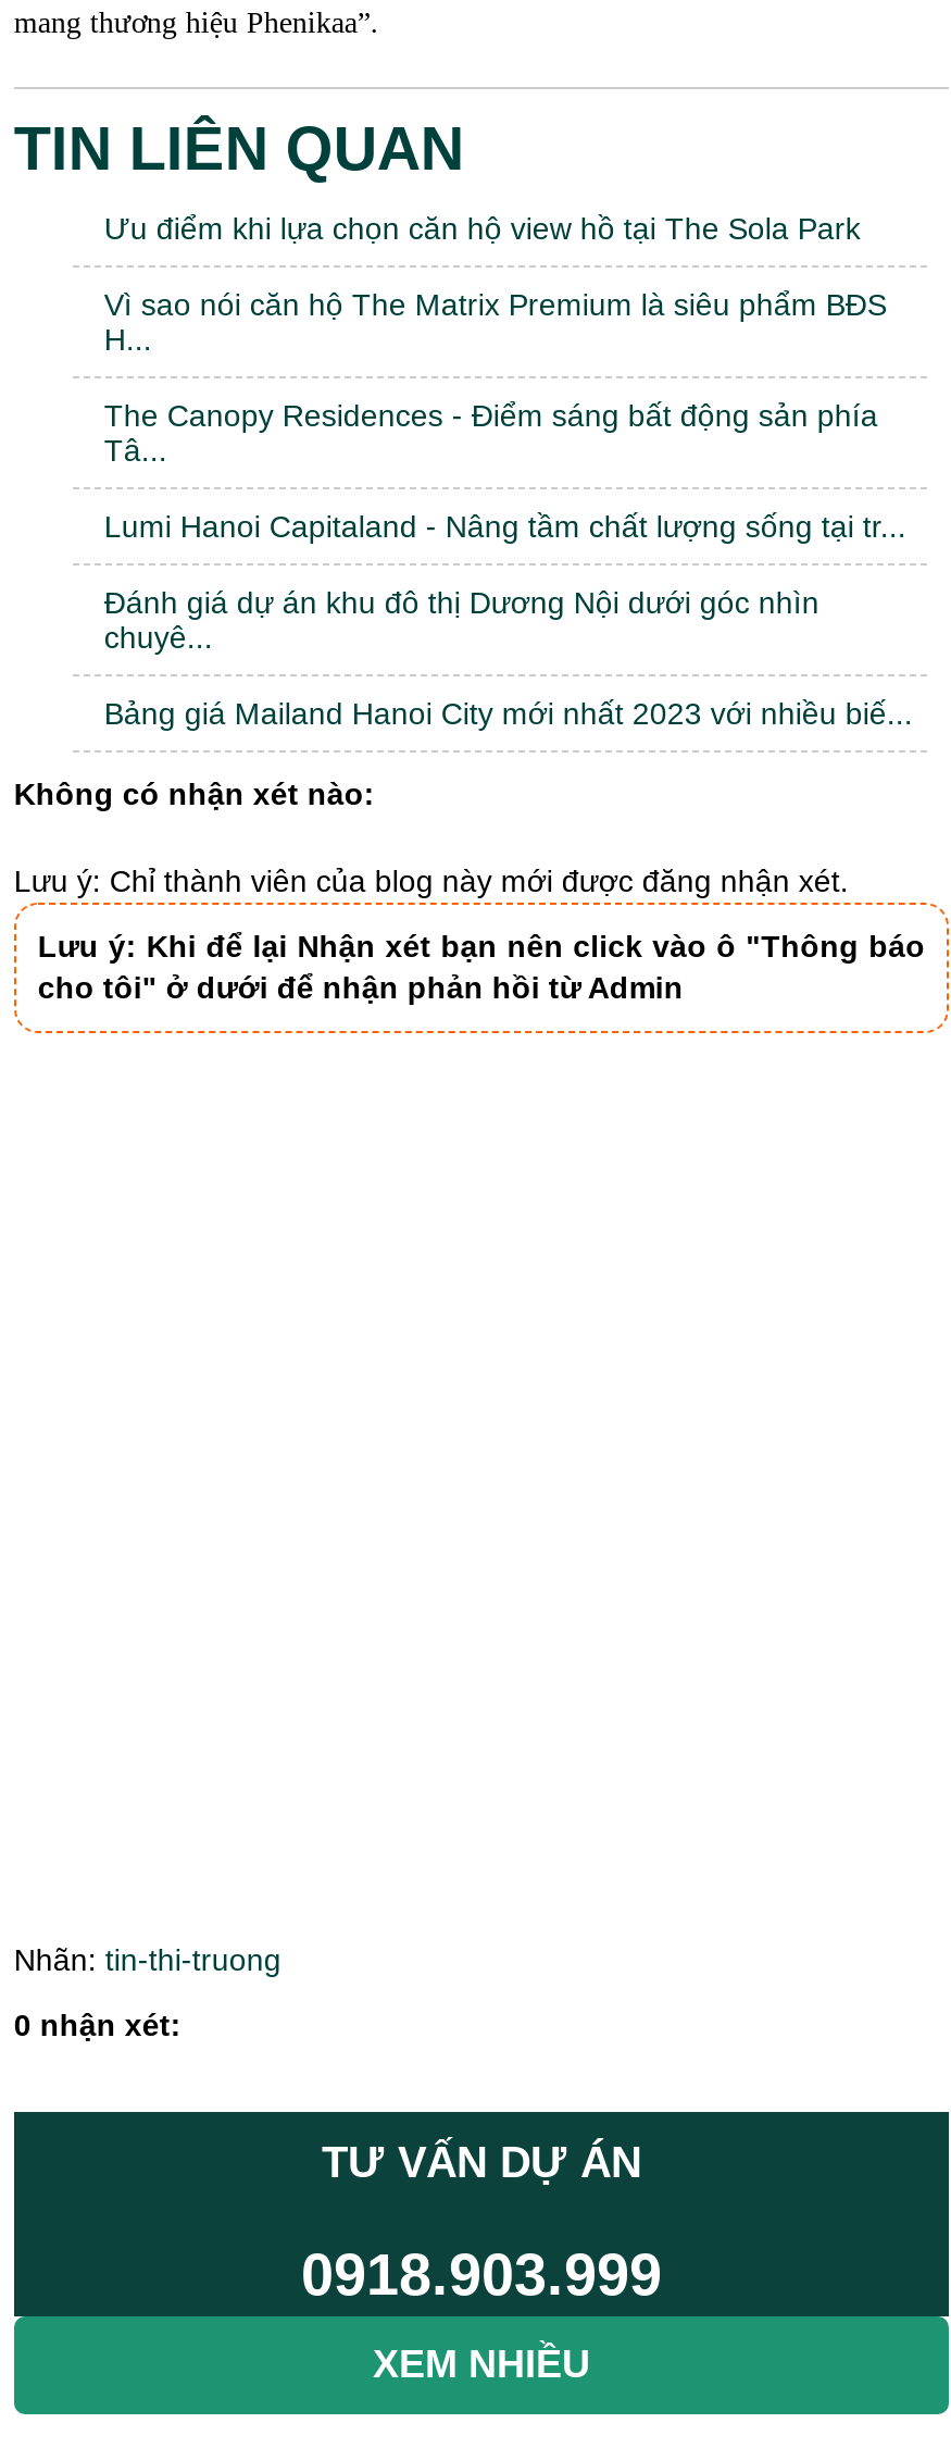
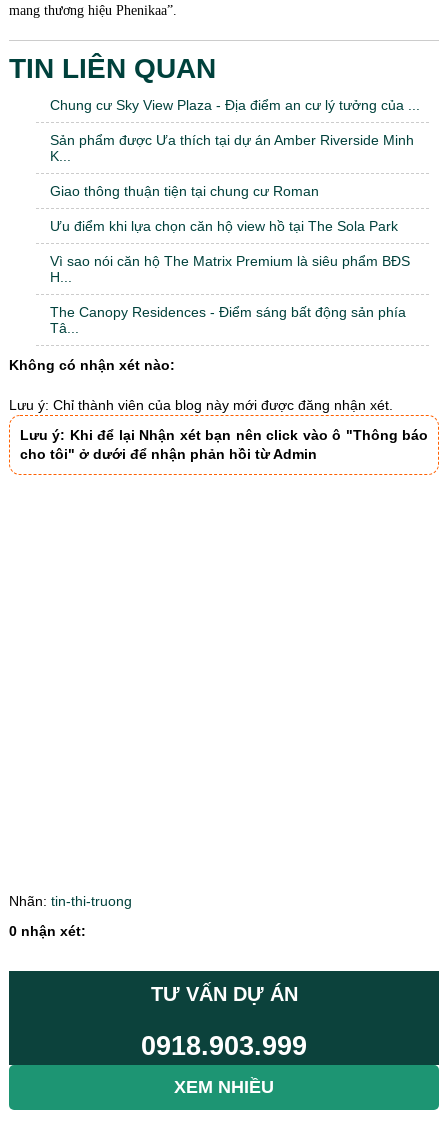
none -> [50,97,420,199] Chung cư Sky View Plaza - Địa điểm an cư lý tưởng của ... | Sản phẩm được Ưa thích tại dự án Amber Riverside Minh | K... | Giao thông thuận tiện tại chung cư Roman
moved [104,211,887,468] -> [50,218,410,336]: Ưu điểm khi lựa chọn căn hộ view hồ tại The Sola Park | Vì sao nói căn hộ The Matrix Premium là siêu phẩm BĐS | H... | The Canopy Residences - Điểm sáng bất động sản phía | Tâ...
[104,509,913,731] Lumi Hanoi Capitaland - Nâng tầm chất lượng sống tại tr... | Đánh giá dự án khu đô thị Dương Nội dưới góc nhìn | chuyê... | Bảng giá Mailand Hanoi City mới nhất 2023 với nhiều biế... -> none

